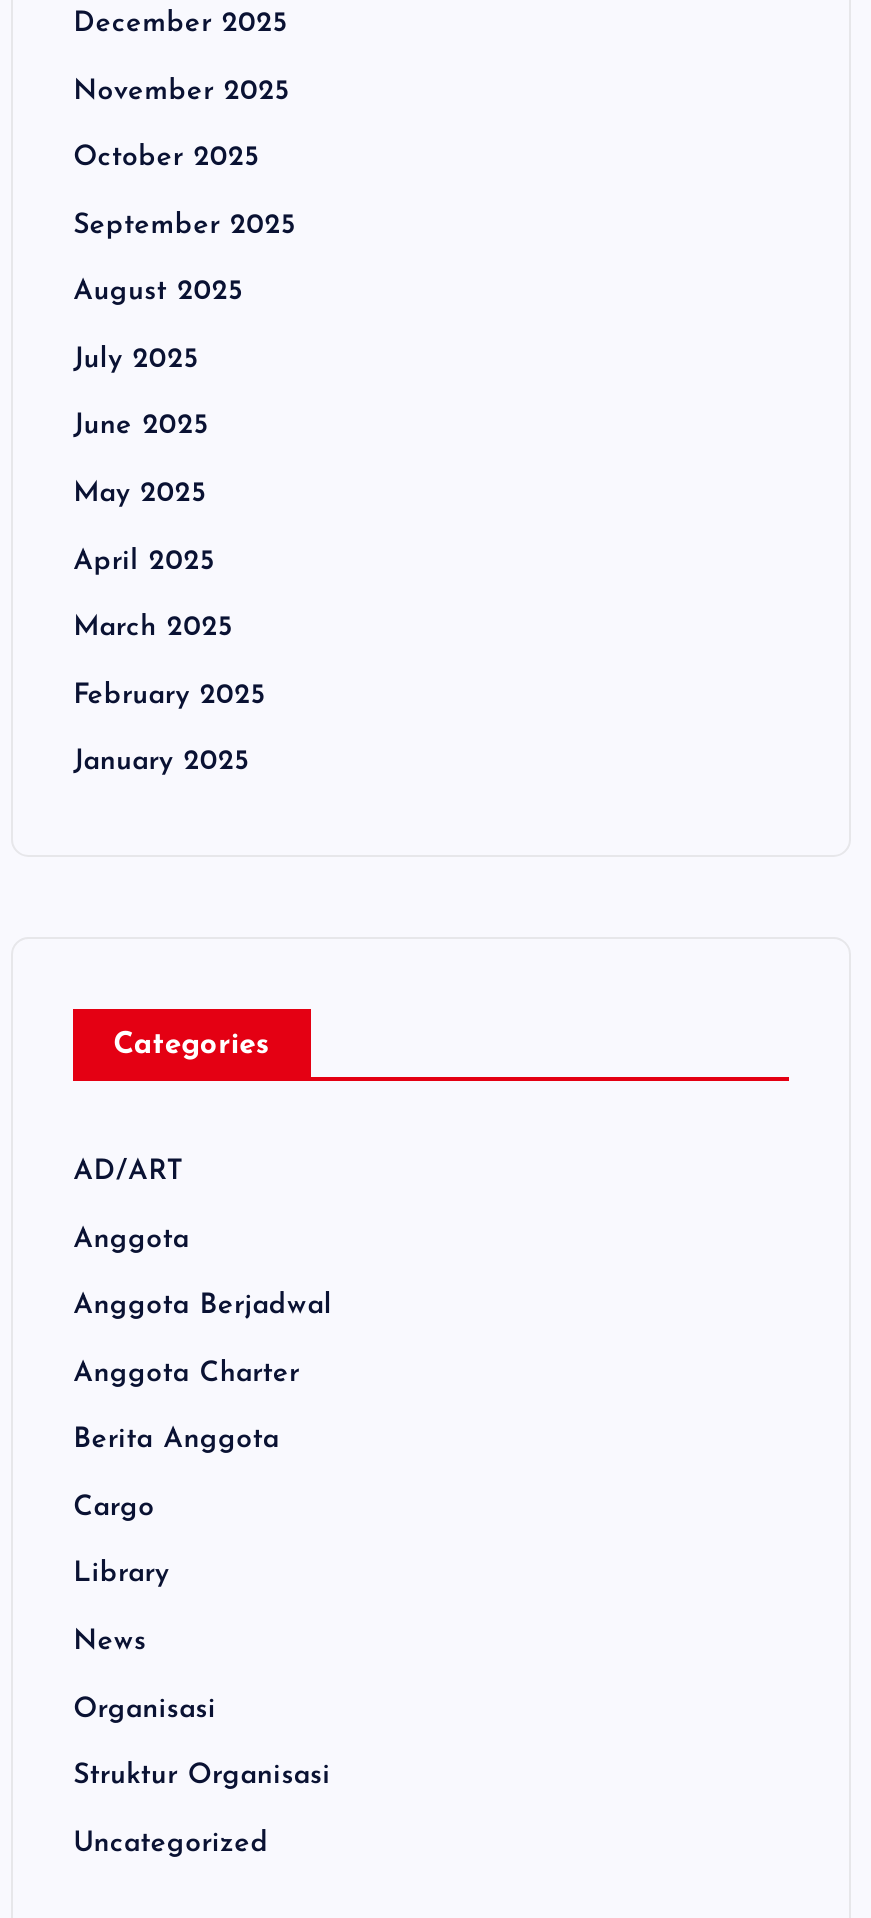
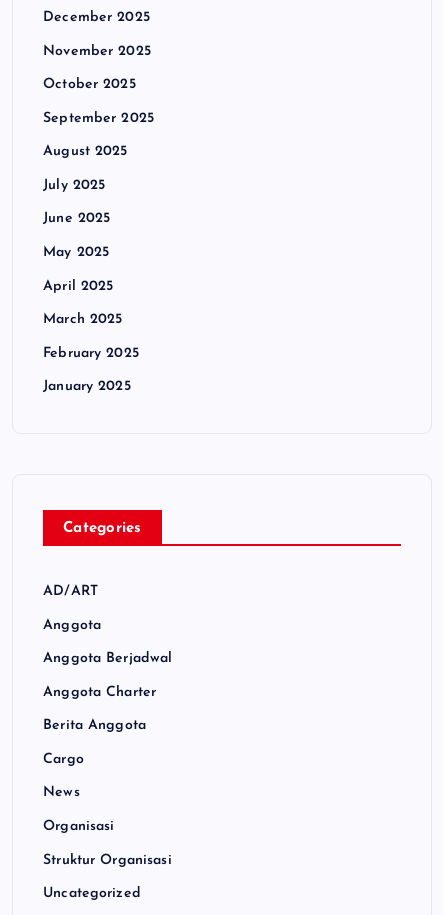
[73,1560,169,1590] Library -> none

